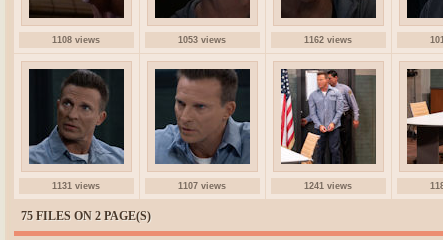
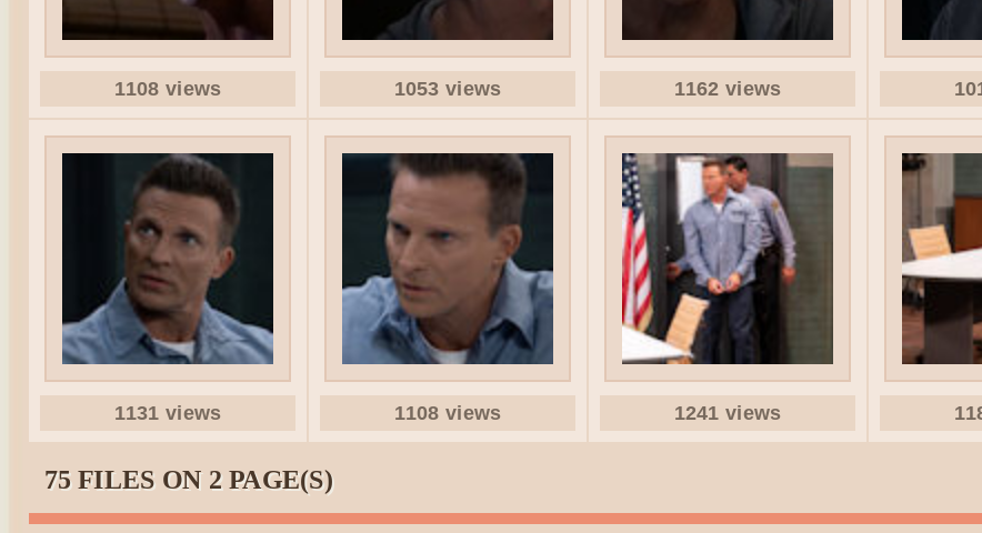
[178,181,226,191] 1107 views -> [394,402,501,424] 1108 views

